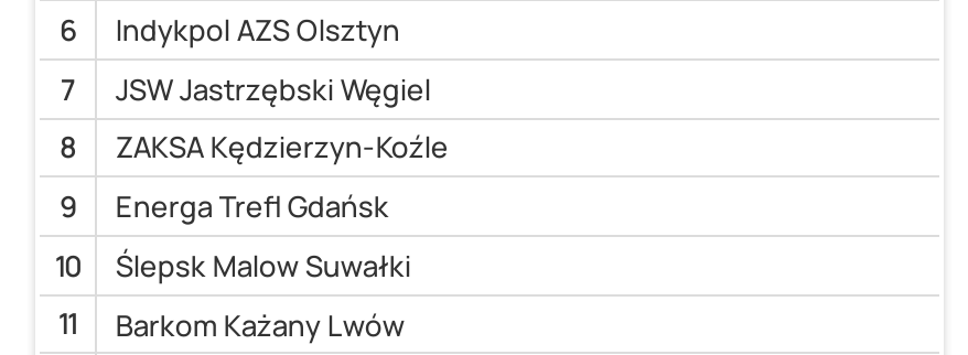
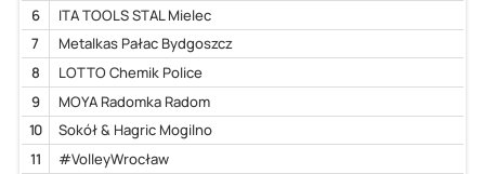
[115,11,400,50] Indykpol AZS Olsztyn -> [59,5,212,25] ITA TOOLS STAL Mielec
[115,69,431,109] JSW Jastrzębski Węgiel -> [59,34,233,53] Metalkas Pałac Bydgoszcz
[115,128,448,168] ZAKSA Kędzierzyn-Koźle -> [59,63,203,82] LOTTO Chemik Police
[115,187,389,227] Energa Trefl Gdańsk -> [59,92,210,111] MOYA Radomka Radom
[115,246,411,285] Ślepsk Malow Suwałki -> [59,120,213,140] Sokół & Hagric Mogilno
[115,305,404,344] Barkom Każany Lwów -> [59,149,169,169] #VolleyWrocław

